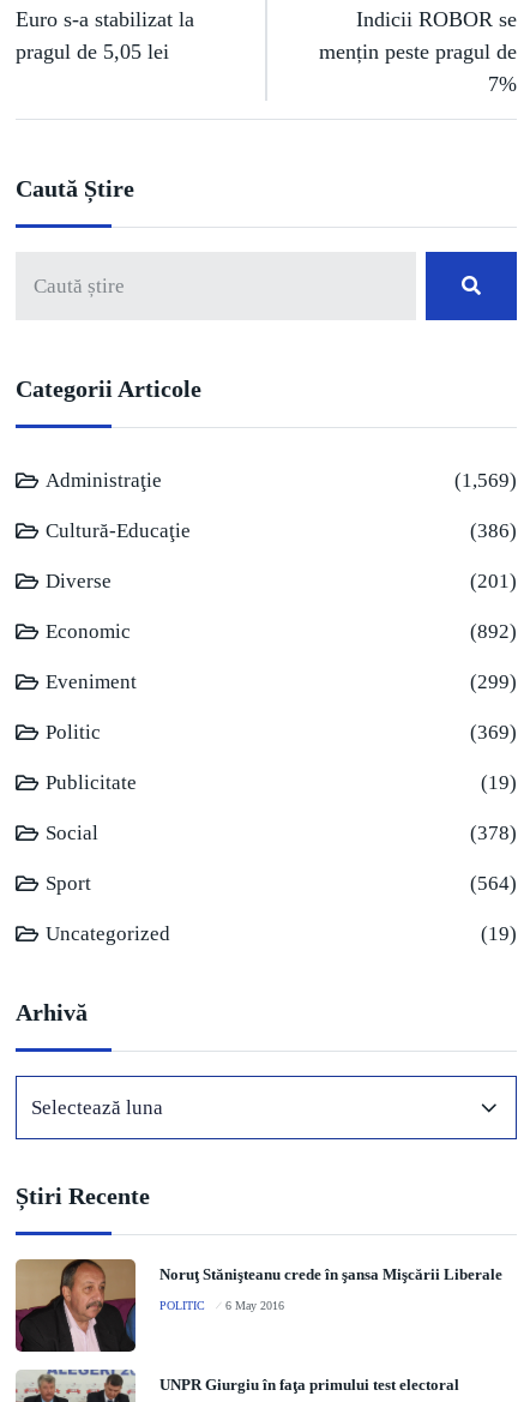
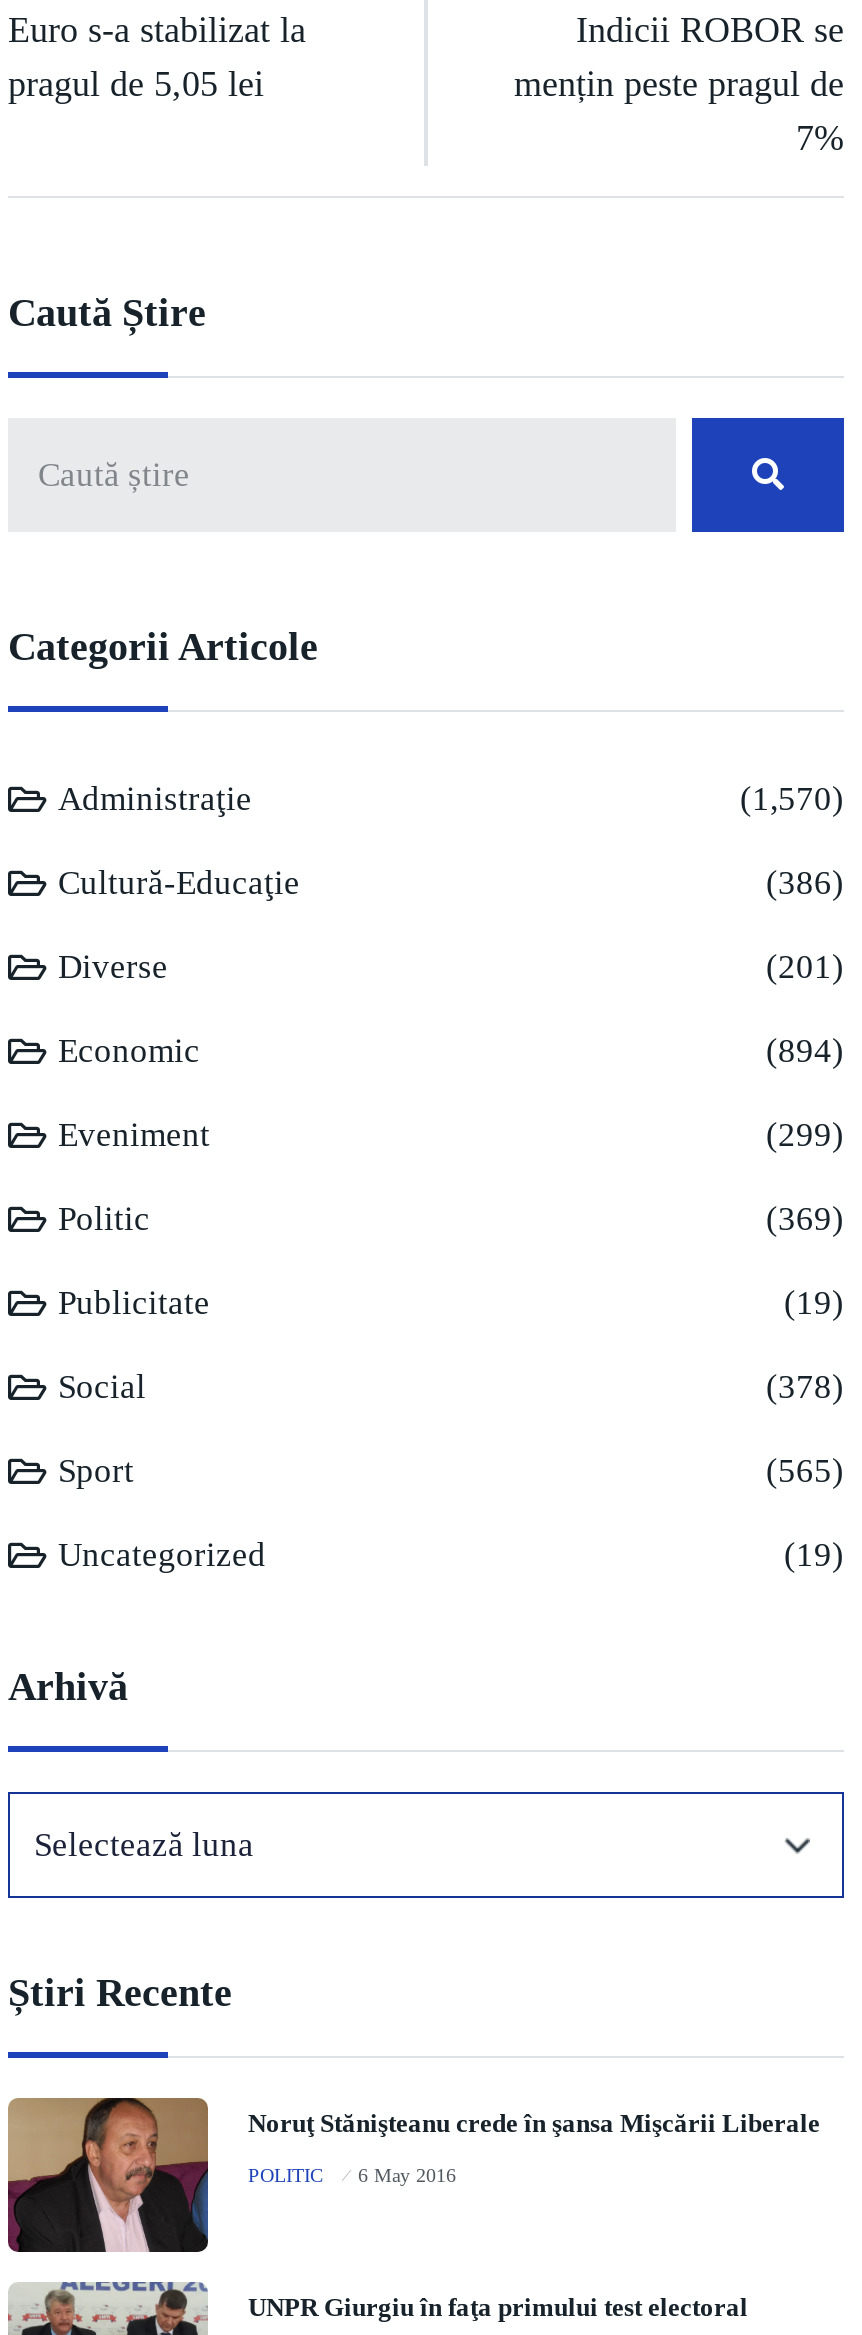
[454,469,517,492] (1,569) -> [740,779,844,817] (1,570)
[470,620,517,643] (892) -> [766,1031,844,1069] (894)
[470,872,517,895] (564) -> [766,1451,844,1489] (565)

